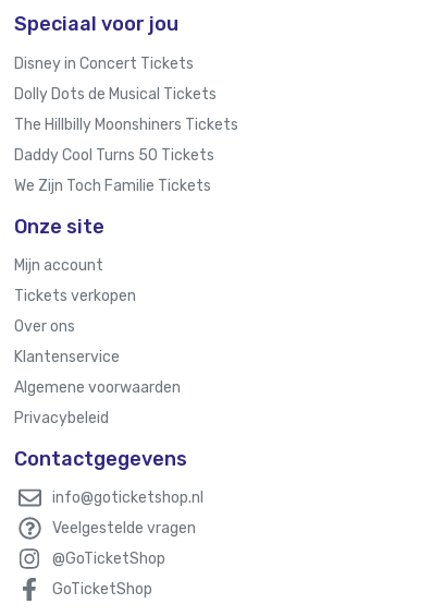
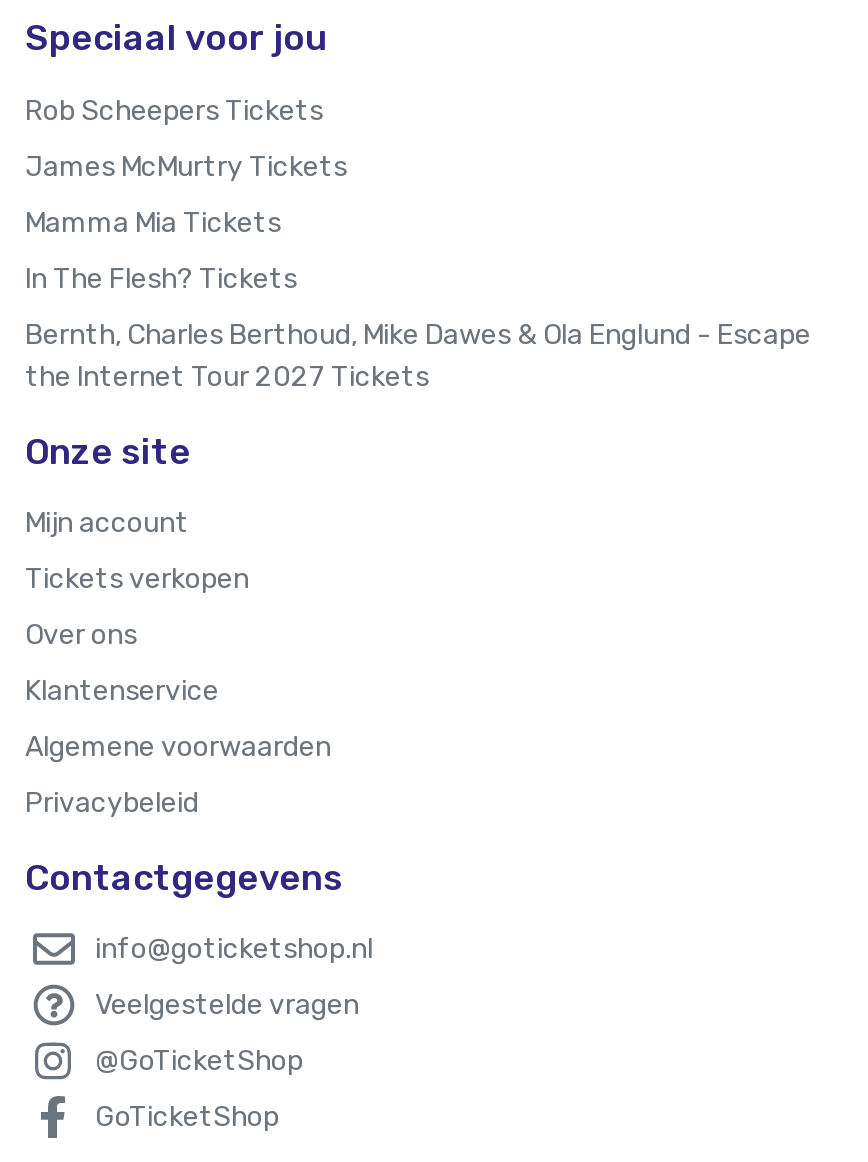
[14,54,194,73] Disney in Concert Tickets -> [25,93,323,127] Rob Scheepers Tickets
[14,85,217,103] Dolly Dots de Musical Tickets -> [25,149,347,183] James McMurtry Tickets
[14,115,238,134] The Hillbilly Moonshiners Tickets -> [25,205,281,239] Mamma Mia Tickets
[14,146,214,164] Daddy Cool Turns 50 Tickets -> [25,261,297,295] In The Flesh? Tickets
[14,176,211,195] We Zijn Toch Familie Tickets -> [25,317,811,393] Bernth, Charles Berthoud, Mike Dawes & Ola Englund - Escape | the Internet Tour 2027 Tickets

